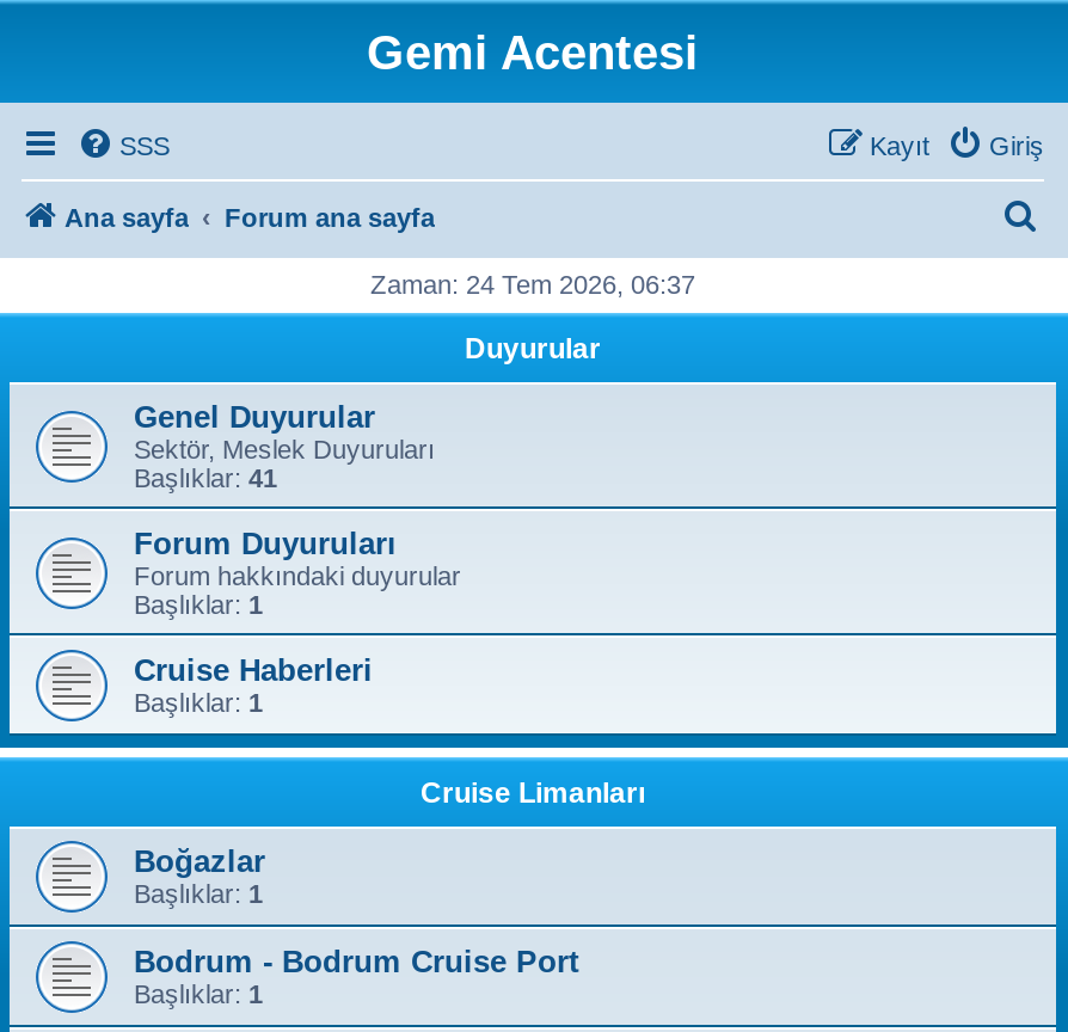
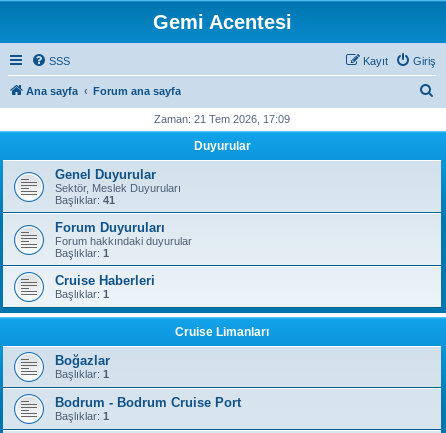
[370,270,695,299] Zaman: 24 Tem 2026, 06:37 -> [154,113,290,125] Zaman: 21 Tem 2026, 17:09

